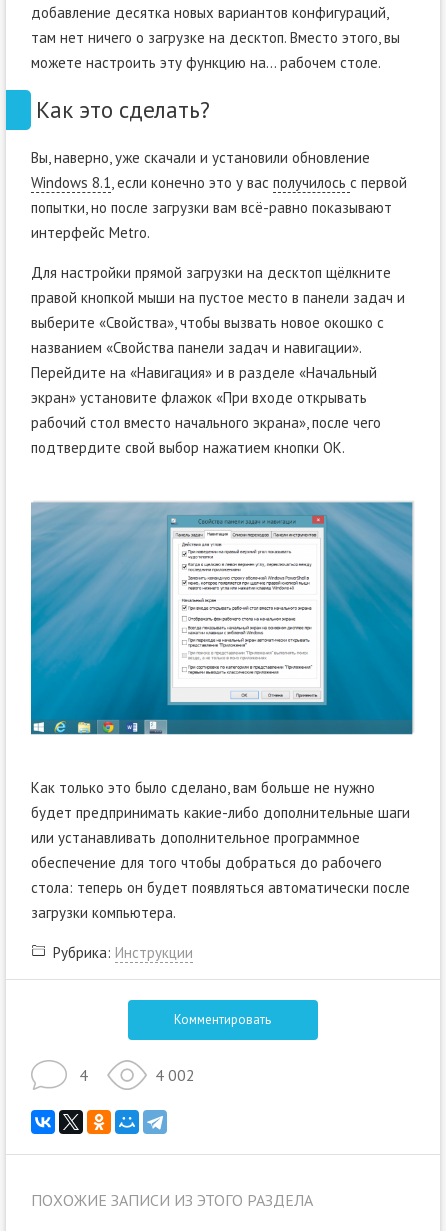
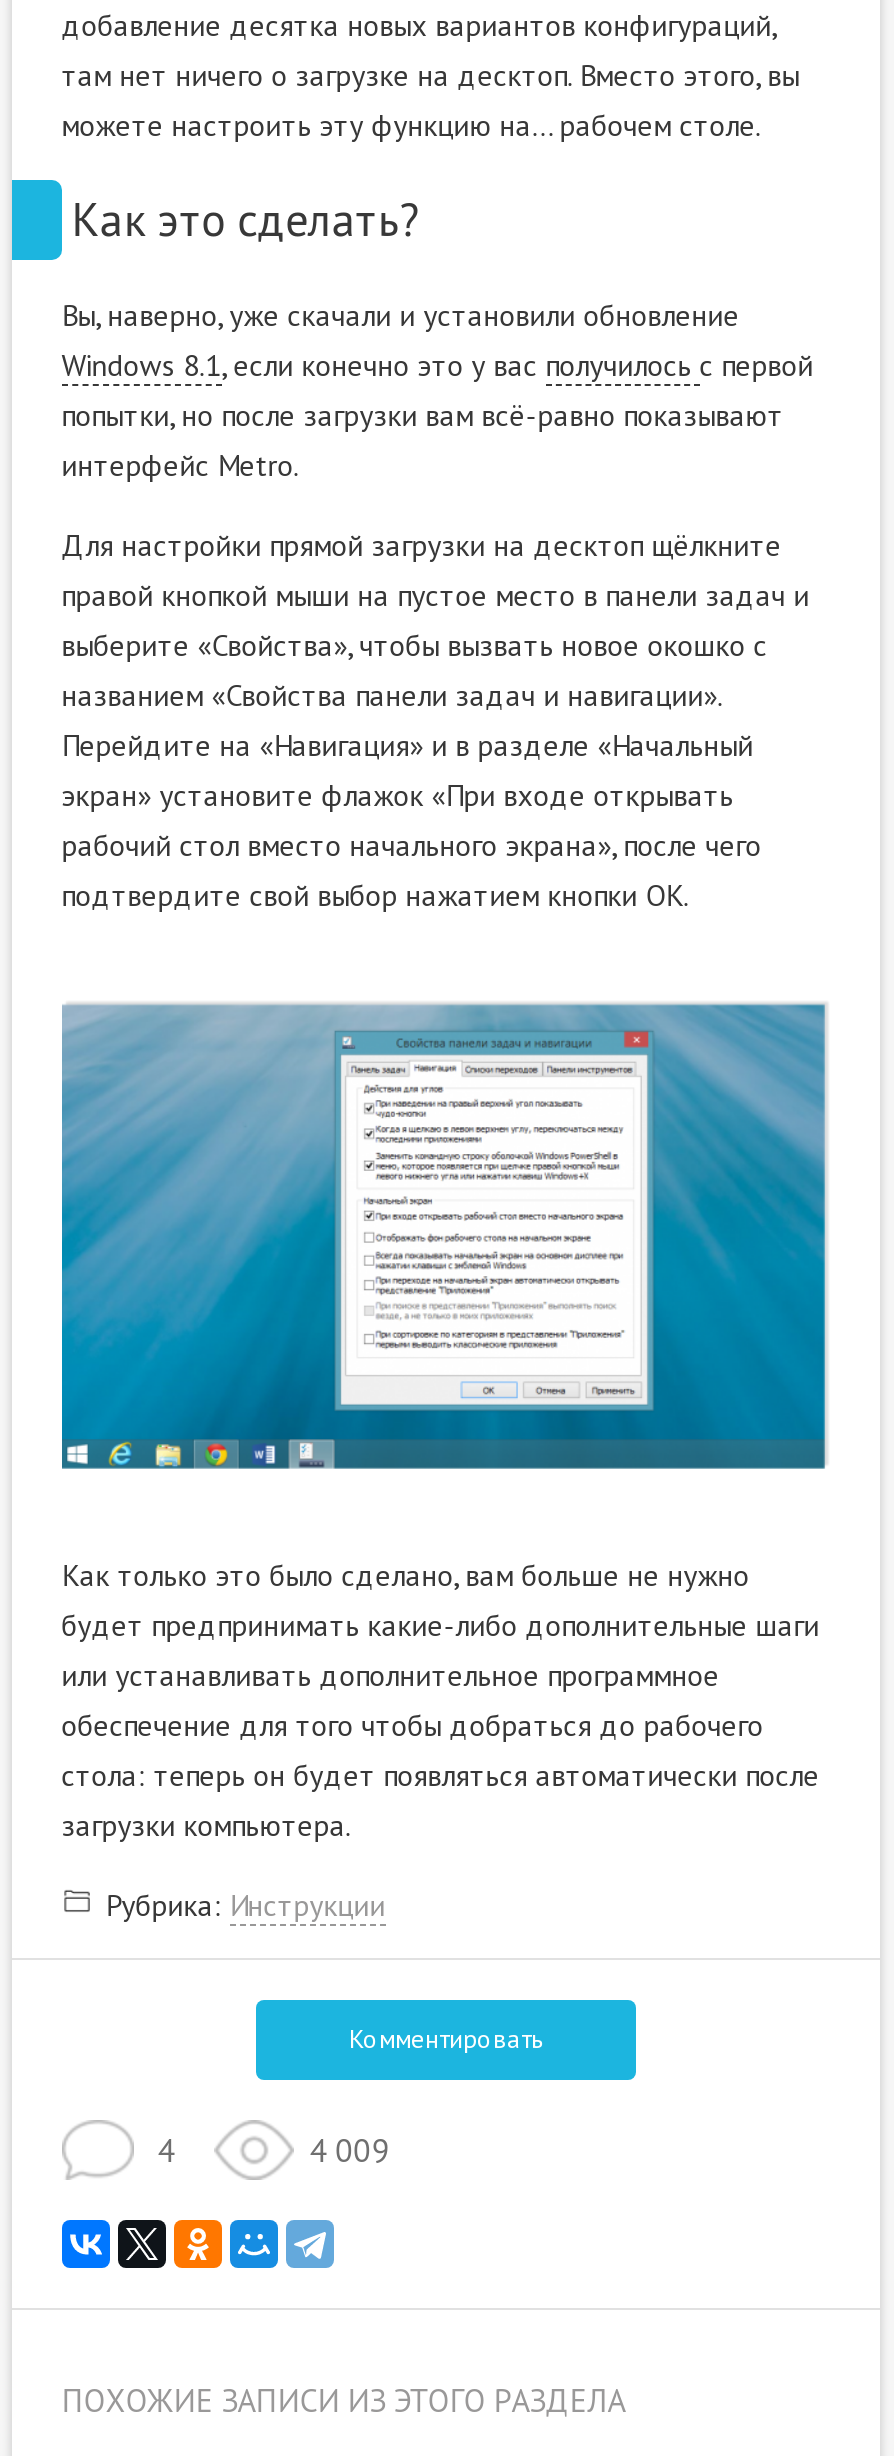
[155,1065,195,1085] 4 002 -> [309,2129,389,2169] 4 009

